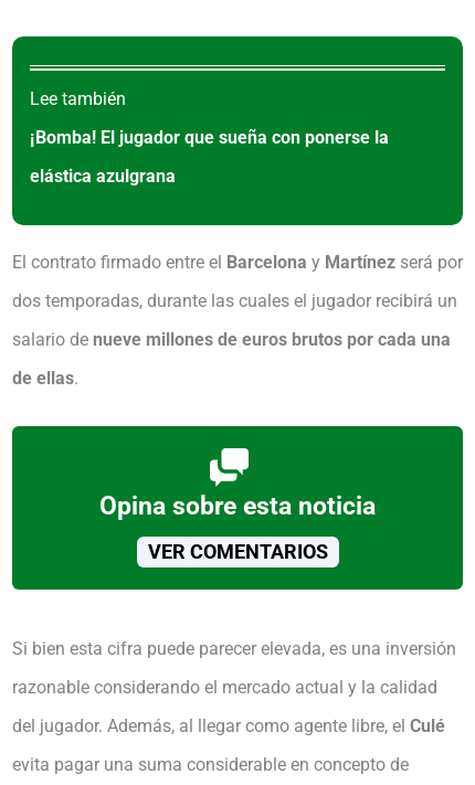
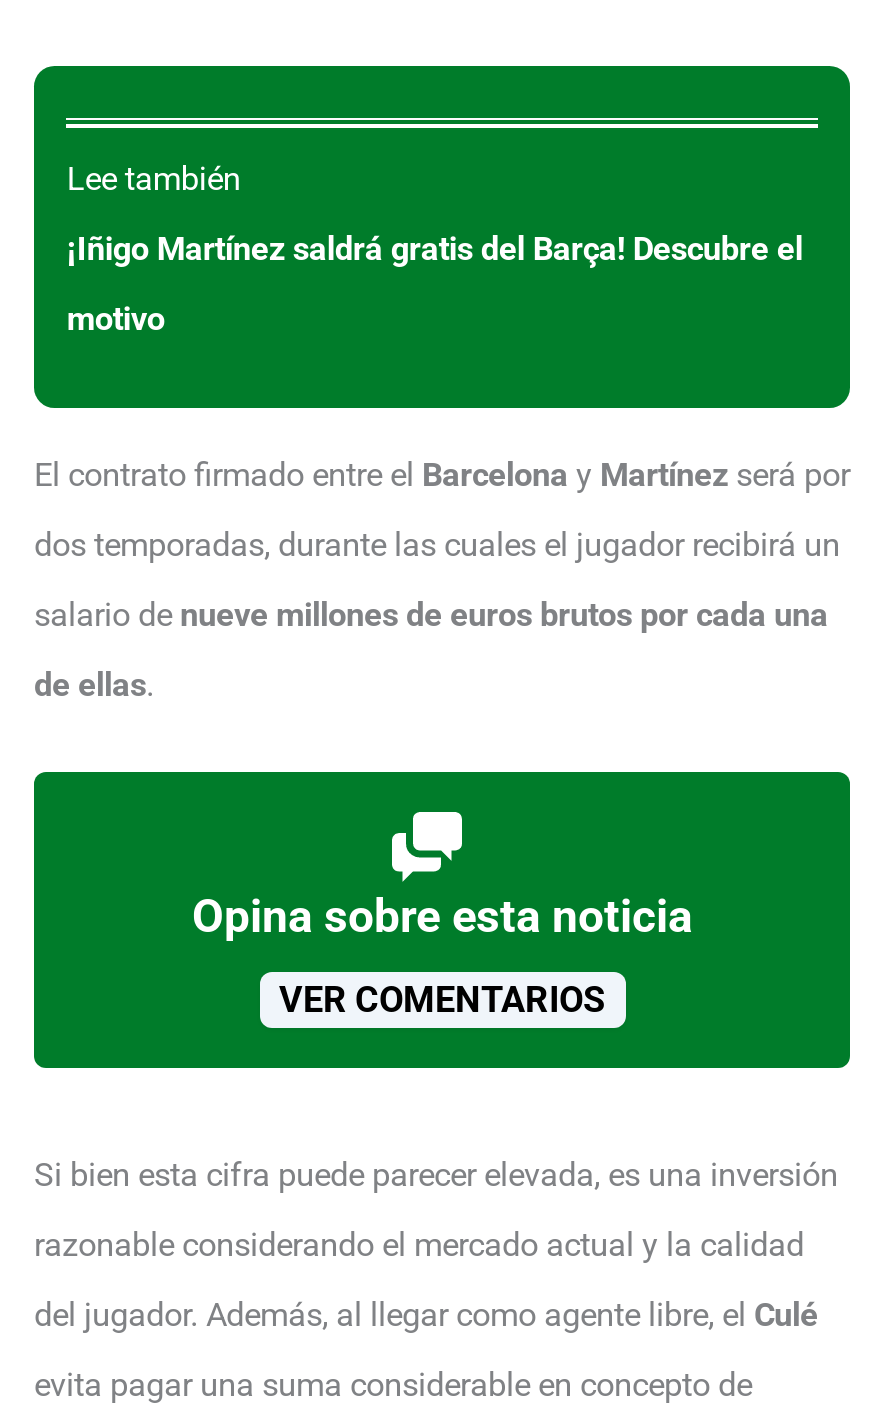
[30,128,389,148] ¡Bomba! El jugador que sueña con ponerse la -> [67,231,803,269] ¡Iñigo Martínez saldrá gratis del Barça! Descubre el
[30,166,176,187] elástica azulgrana -> [67,301,165,339] motivo

